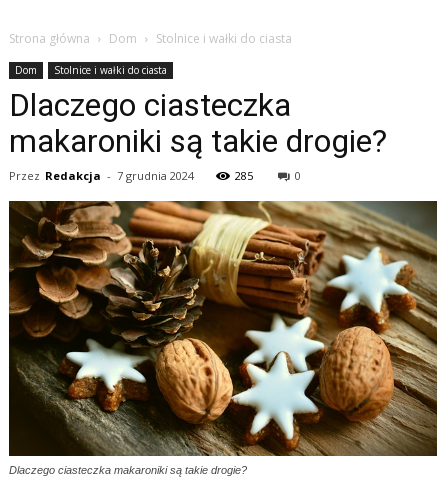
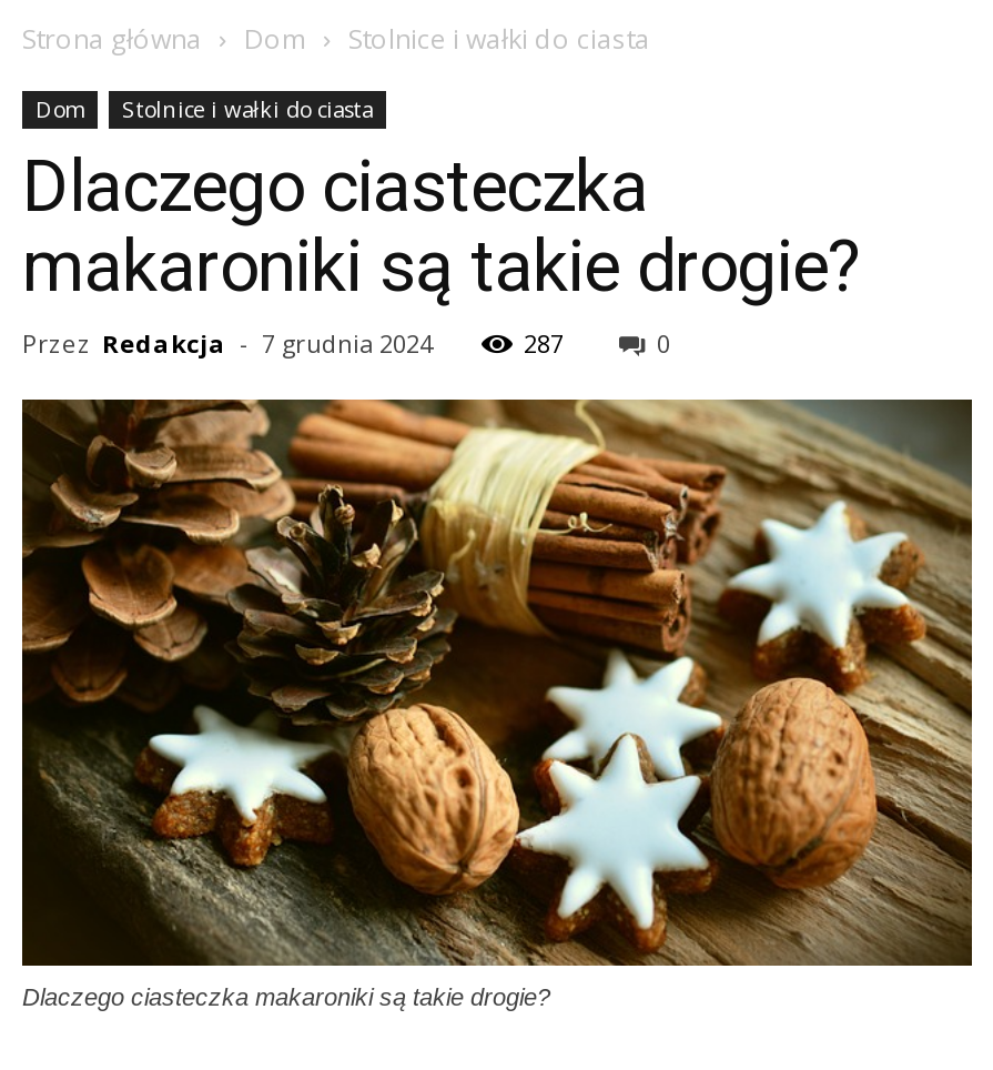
[235,168,253,183] 285 -> [524,326,564,360] 287

